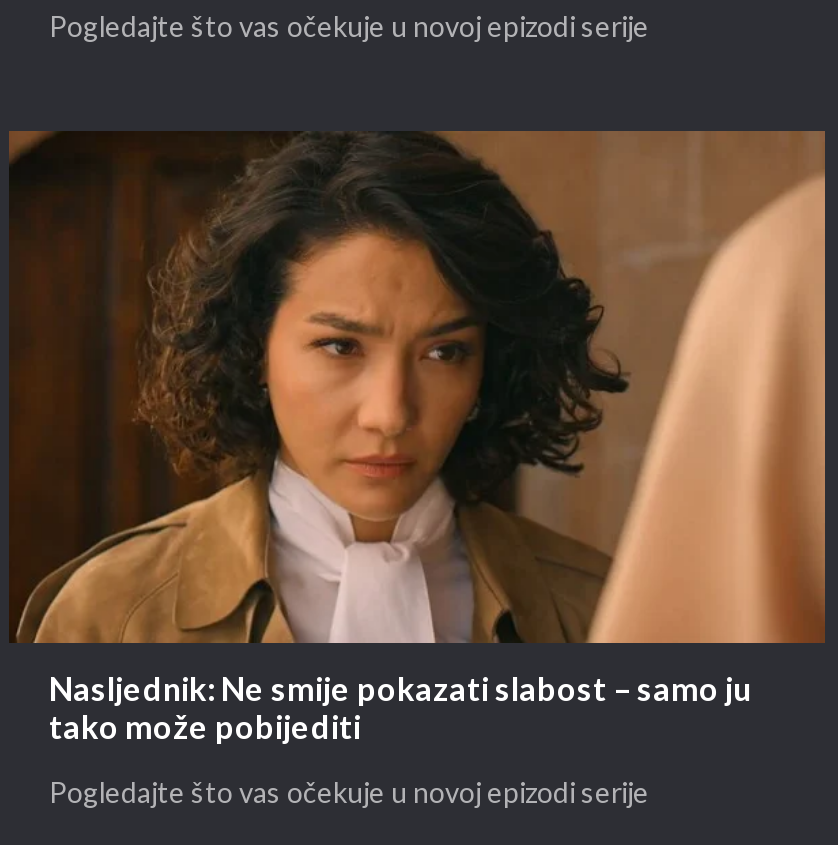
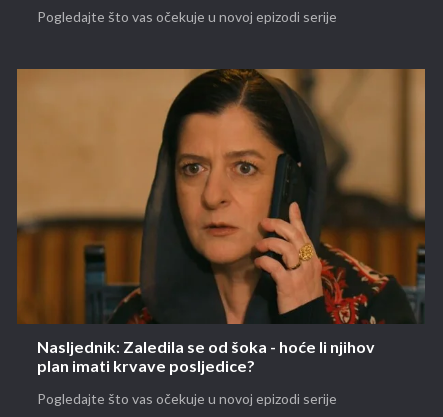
[9,130,827,749] [image] | Nasljednik: Ne smije pokazati slabost – samo ju | tako može pobijediti -> [16,68,425,377] [image] | Nasljednik: Zaledila se od šoka - hoće li njihov | plan imati krvave posljedice?

